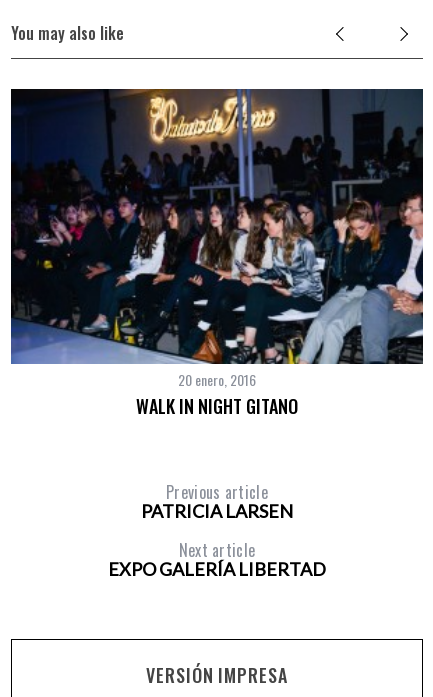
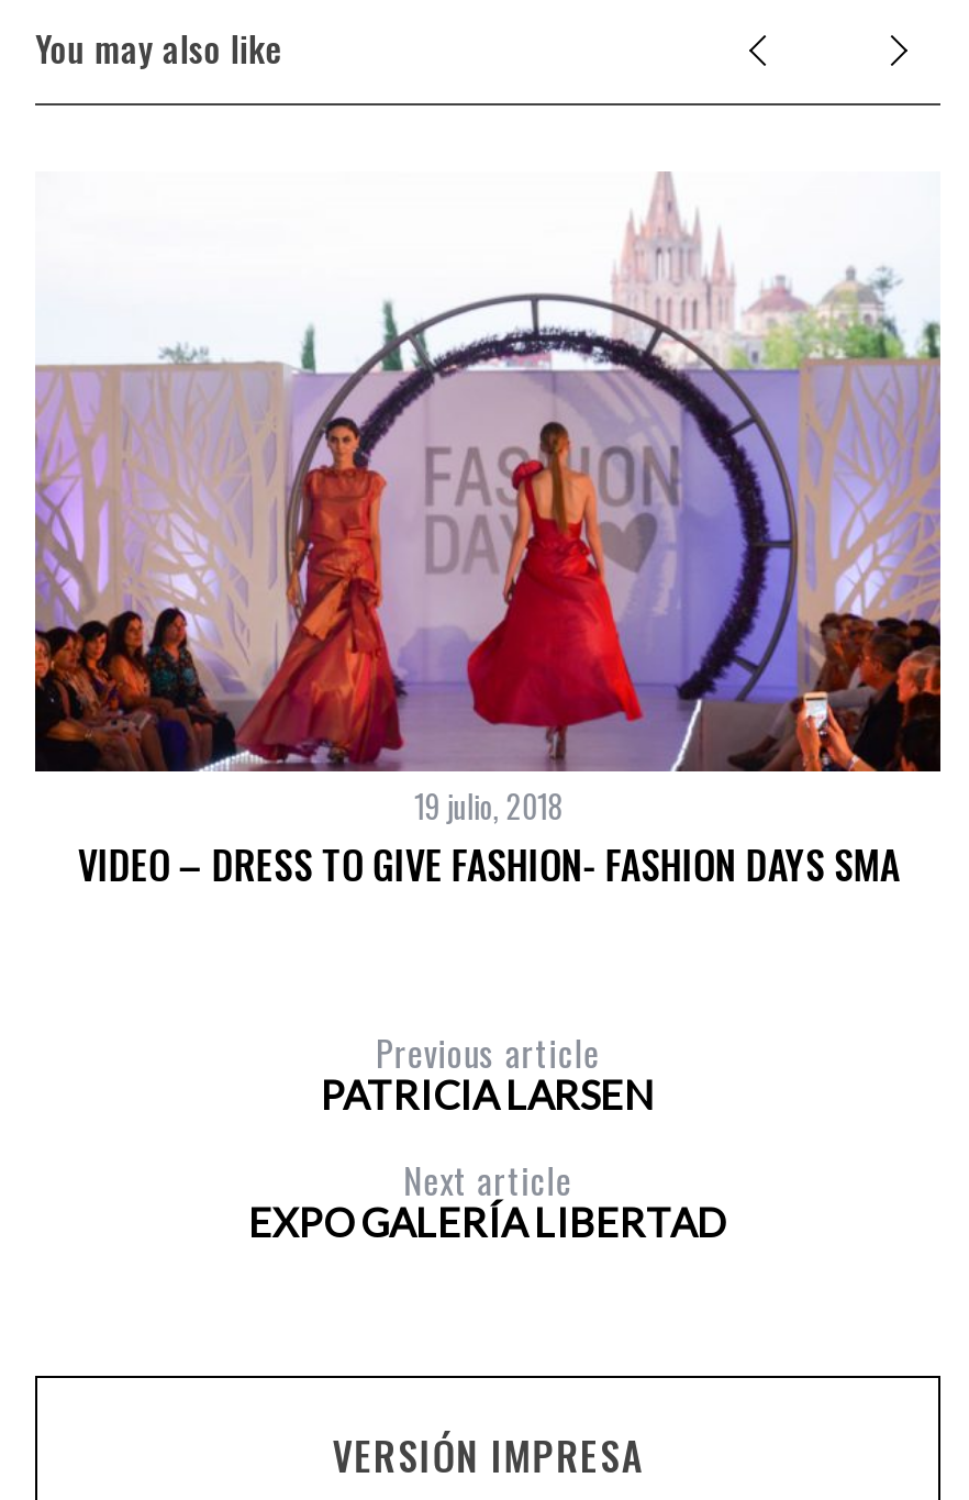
[10,88,424,419] [image] | 20 enero, 2016 | WALK IN NIGHT GITANO -> [33,170,943,892] [image] | 19 julio, 2018 | VIDEO – DRESS TO GIVE FASHION- FASHION DAYS SMA

